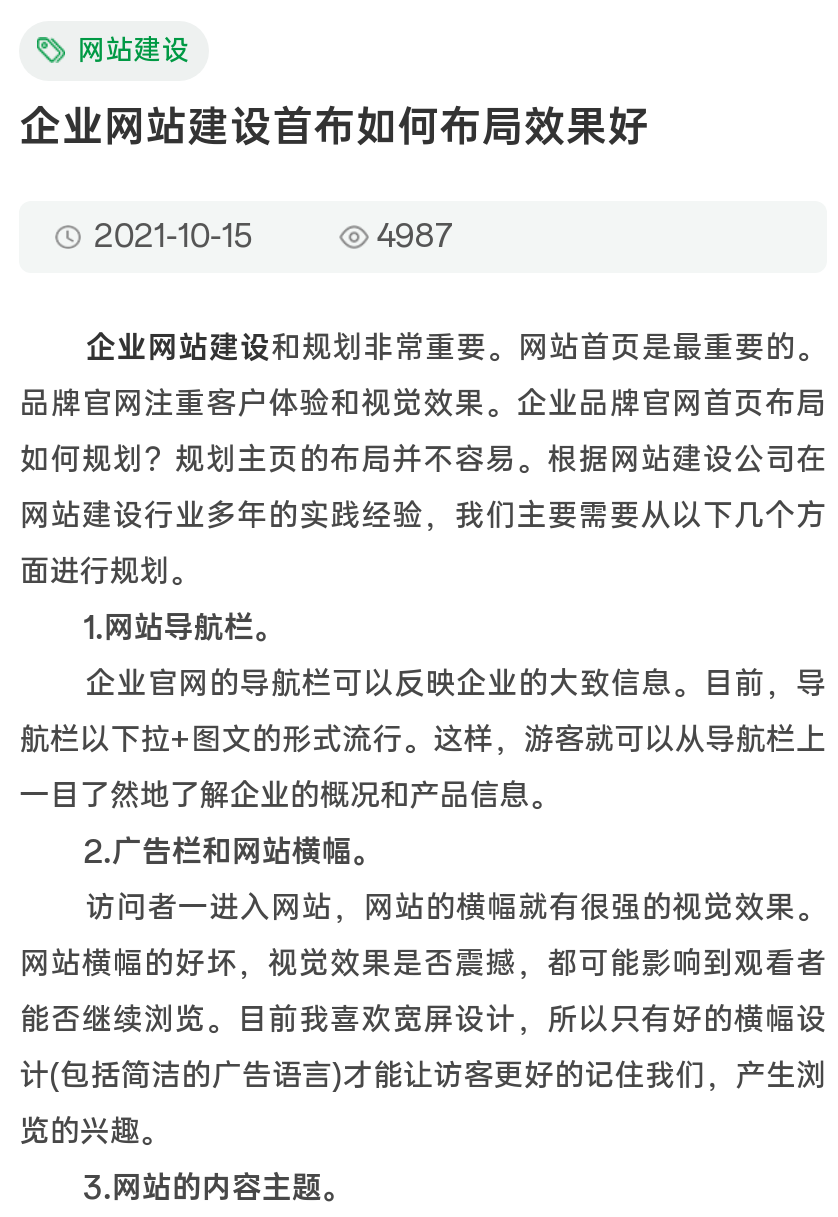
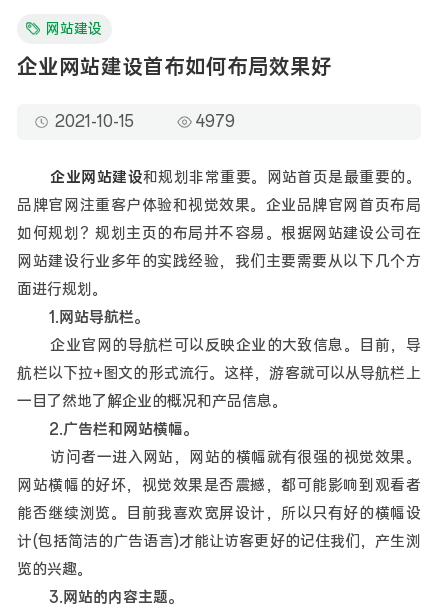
[377,217,455,255] 4987 -> [196,112,235,131] 4979

